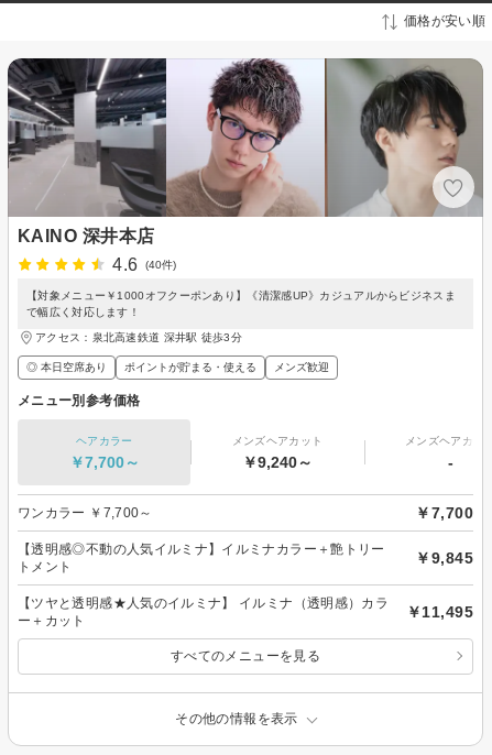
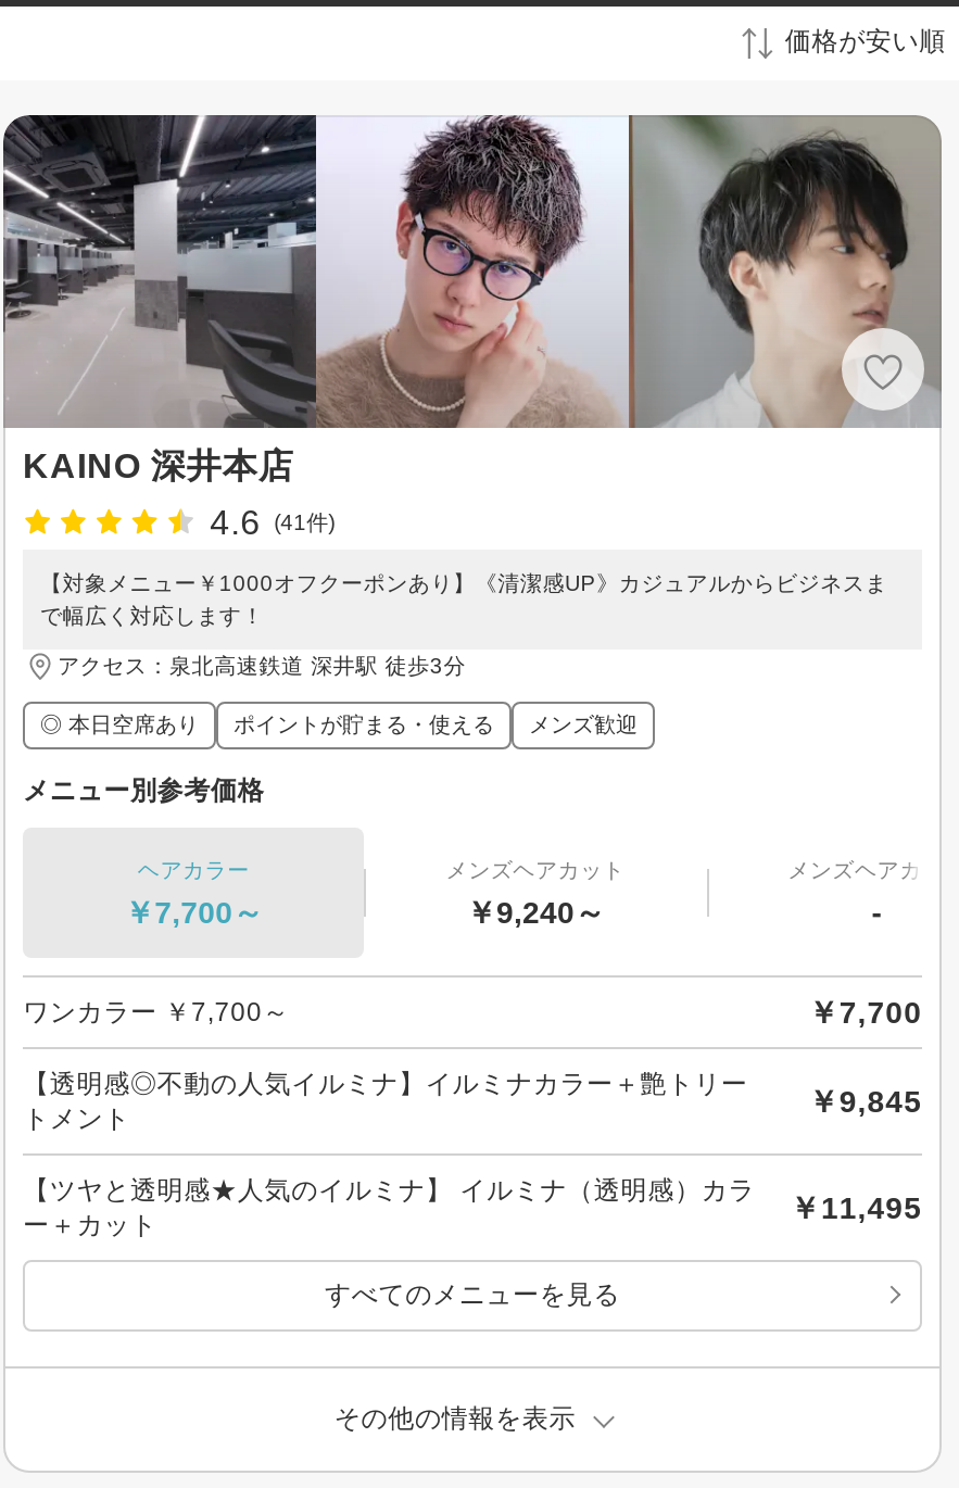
[112,255,176,274] 4.6 (40件) -> [210,504,335,540] 4.6 (41件)

